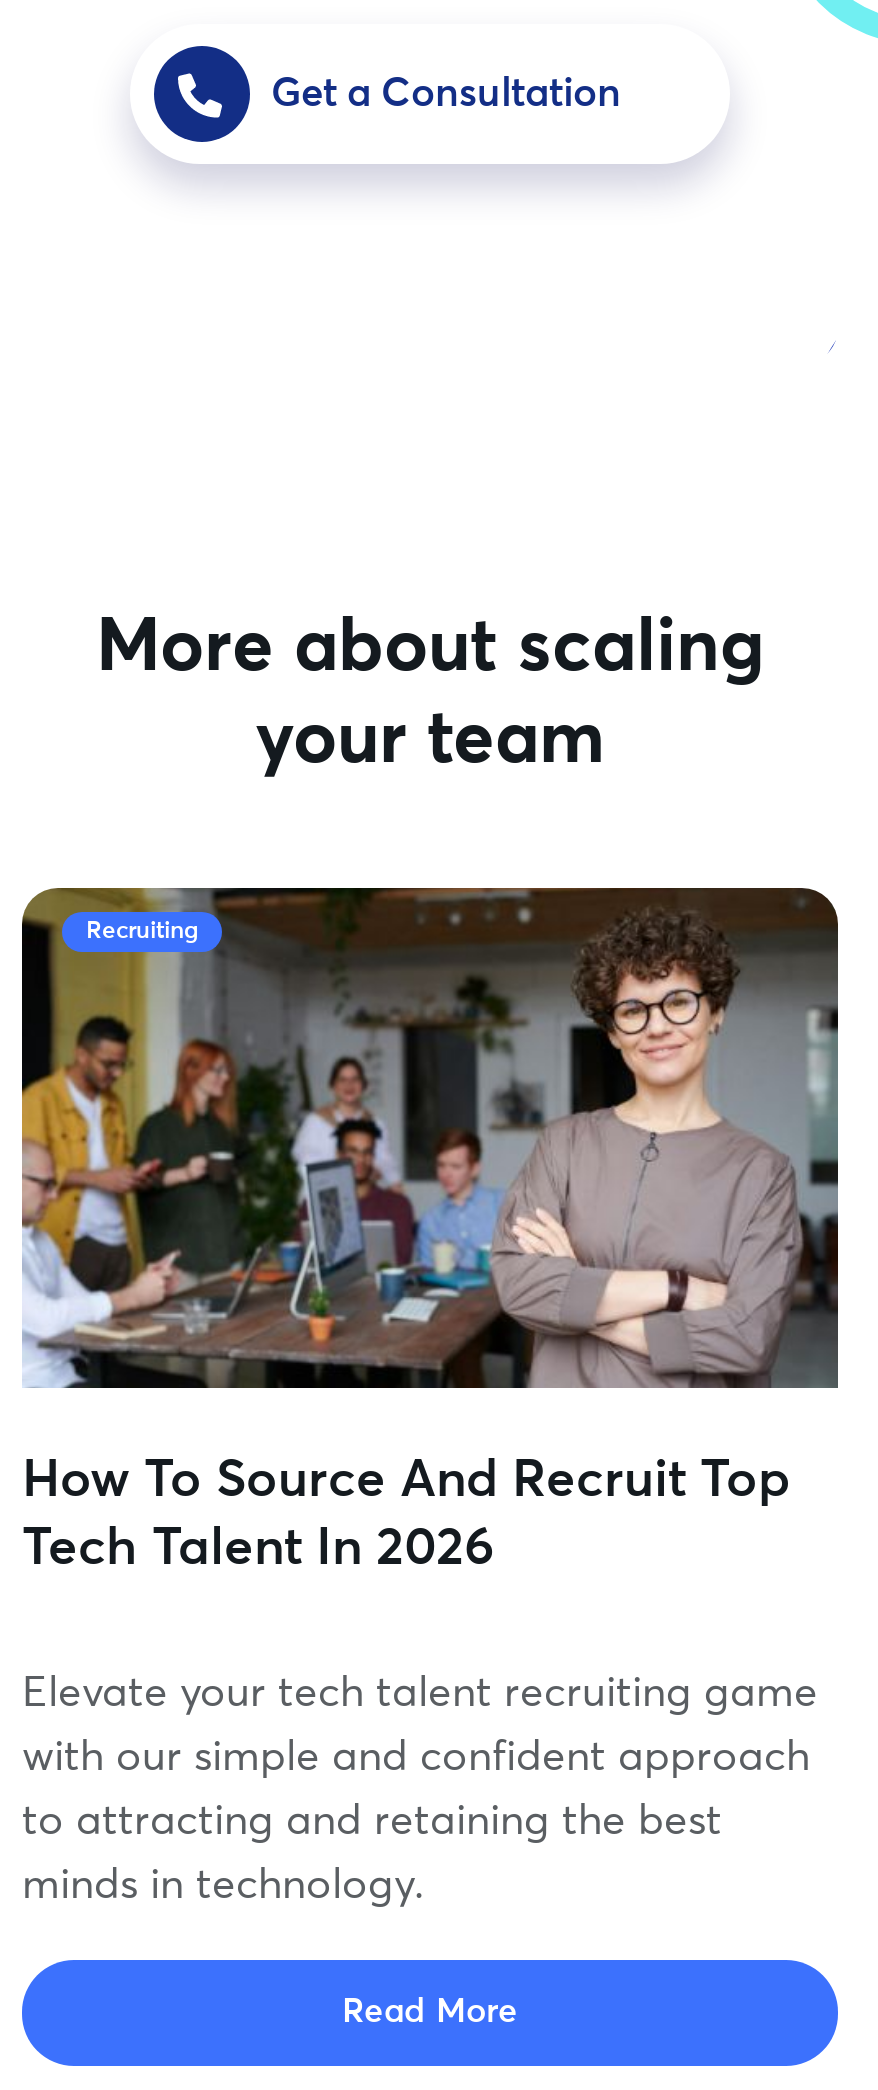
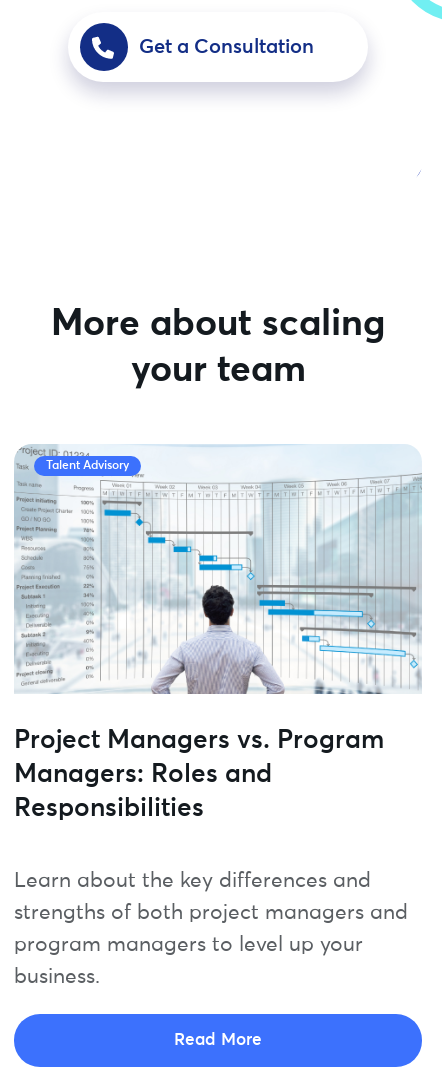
[20,886,840,1390] [image] | Recruiting -> [14,444,422,695] [image] | Talent Advisory
[22,1456,790,1576] How To Source And Recruit Top | Tech Talent In 2026 -> [14,728,384,822] Project Managers vs. Program | Managers: Roles and | Responsibilities
[22,1674,818,1716] Elevate your tech talent recruiting game -> [14,871,371,892] Learn about the key differences and
[22,1738,810,1780] with our simple and confident approach -> [14,903,408,924] strengths of both project managers and
[22,1802,722,1844] to attracting and retaining the best -> [14,935,363,956] program managers to level up your
[22,1866,424,1908] minds in technology. -> [14,967,100,988] business.

